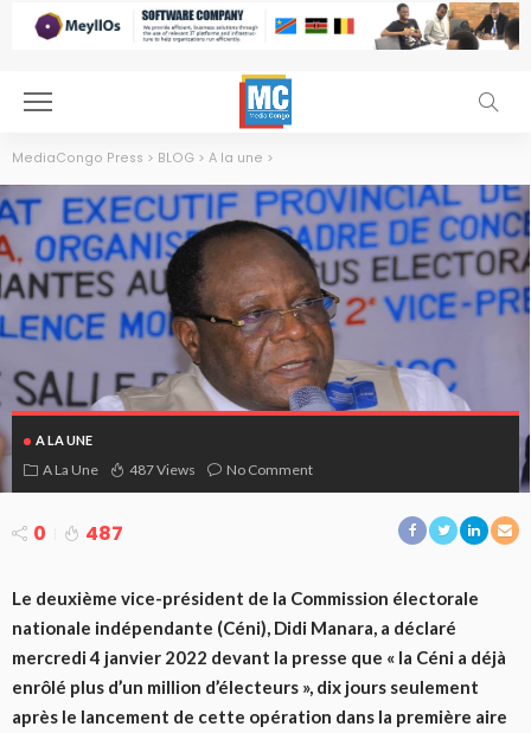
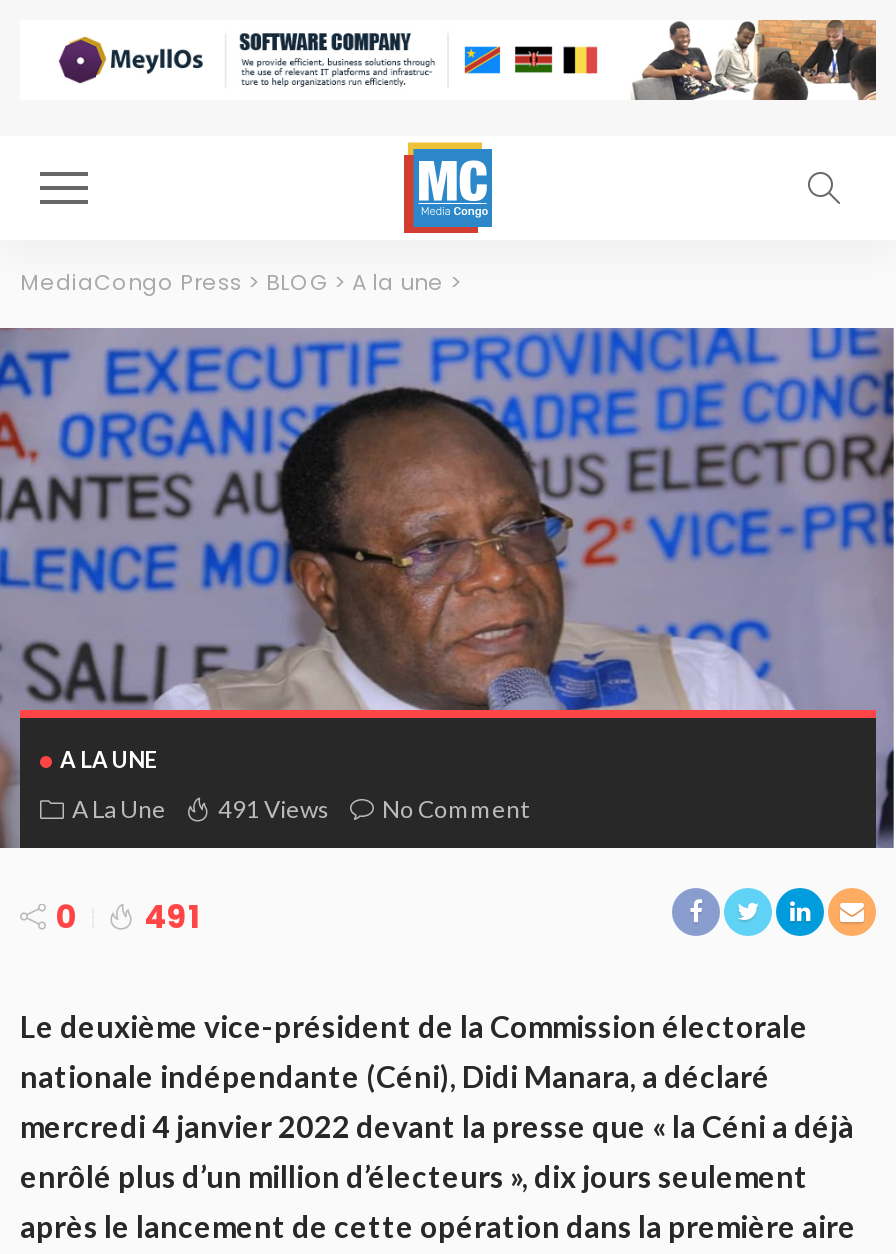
[43,461,313,478] A La Une 487 Views No Comment -> [72,794,528,824] A La Une 491 Views No Comment
[33,520,123,547] 0 487 -> [56,895,200,941] 0 491

